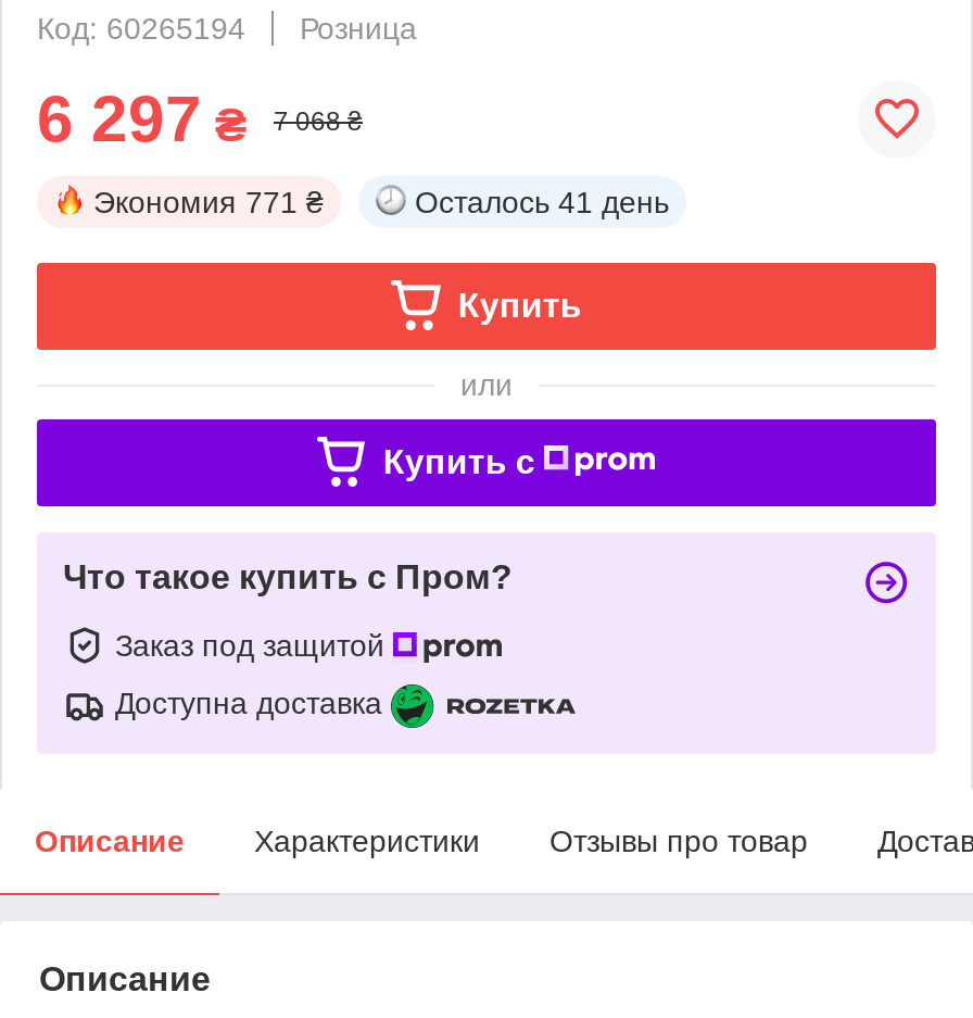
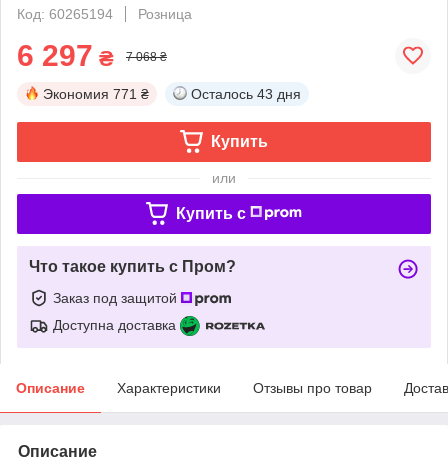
[415,184,669,219] Осталось 41 день -> [191,86,301,102] Осталось 43 дня

